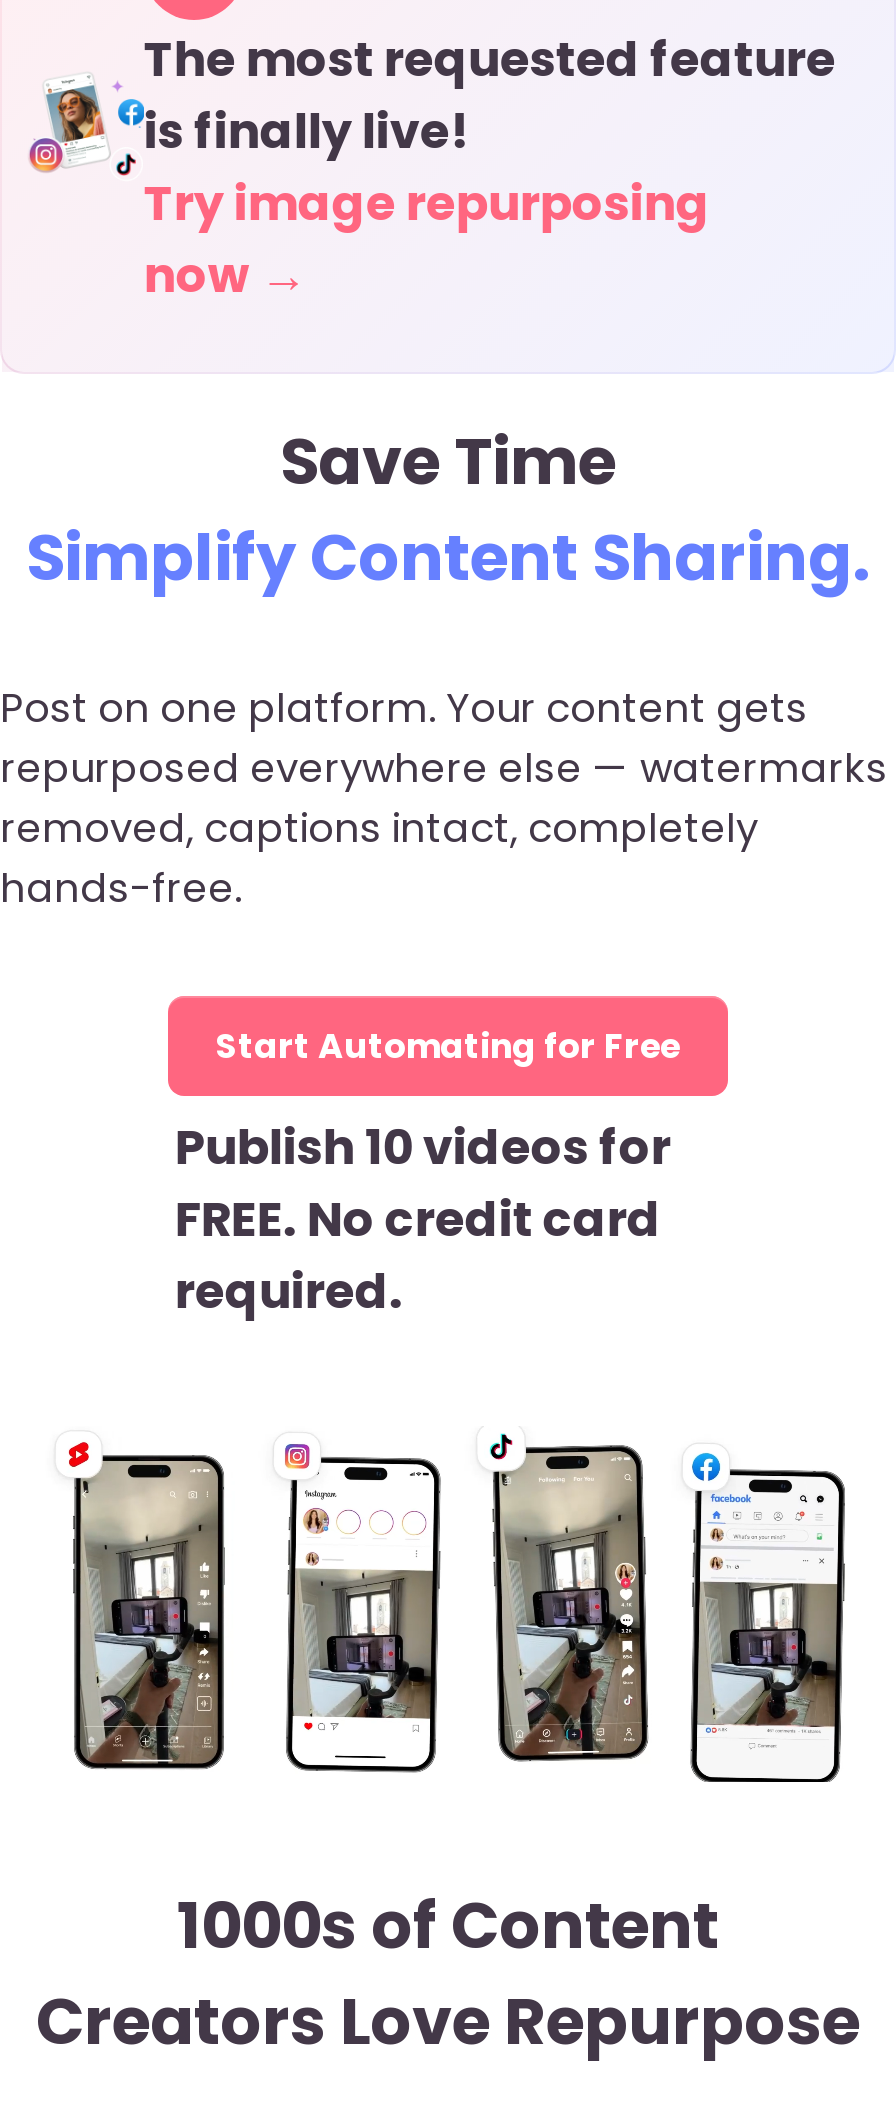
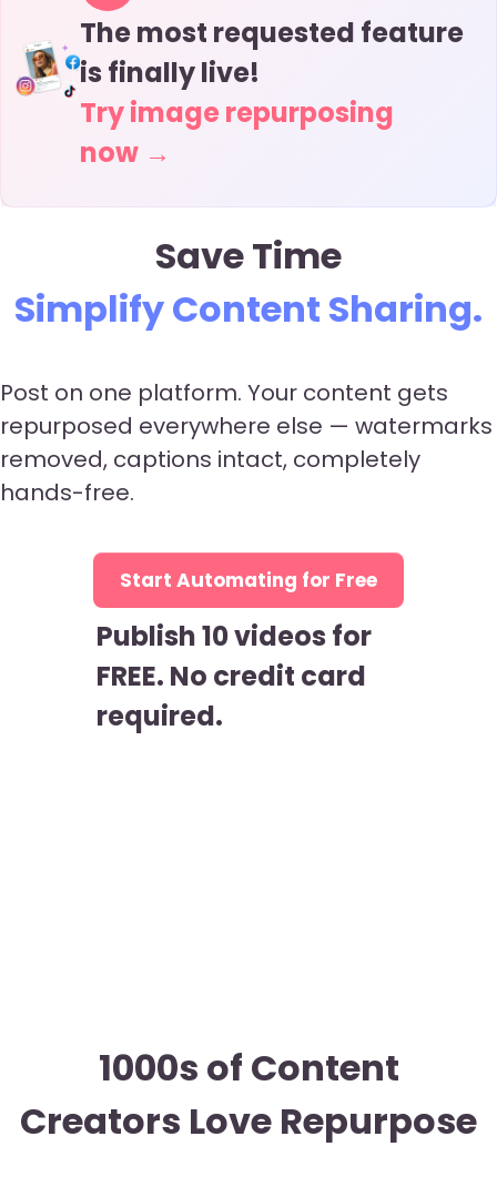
[66,1440,226,1772] [image] -> none
[282,1442,442,1774] [image] -> none
[488,1432,650,1764] [image] -> none
[688,1450,848,1784] [image] -> none

